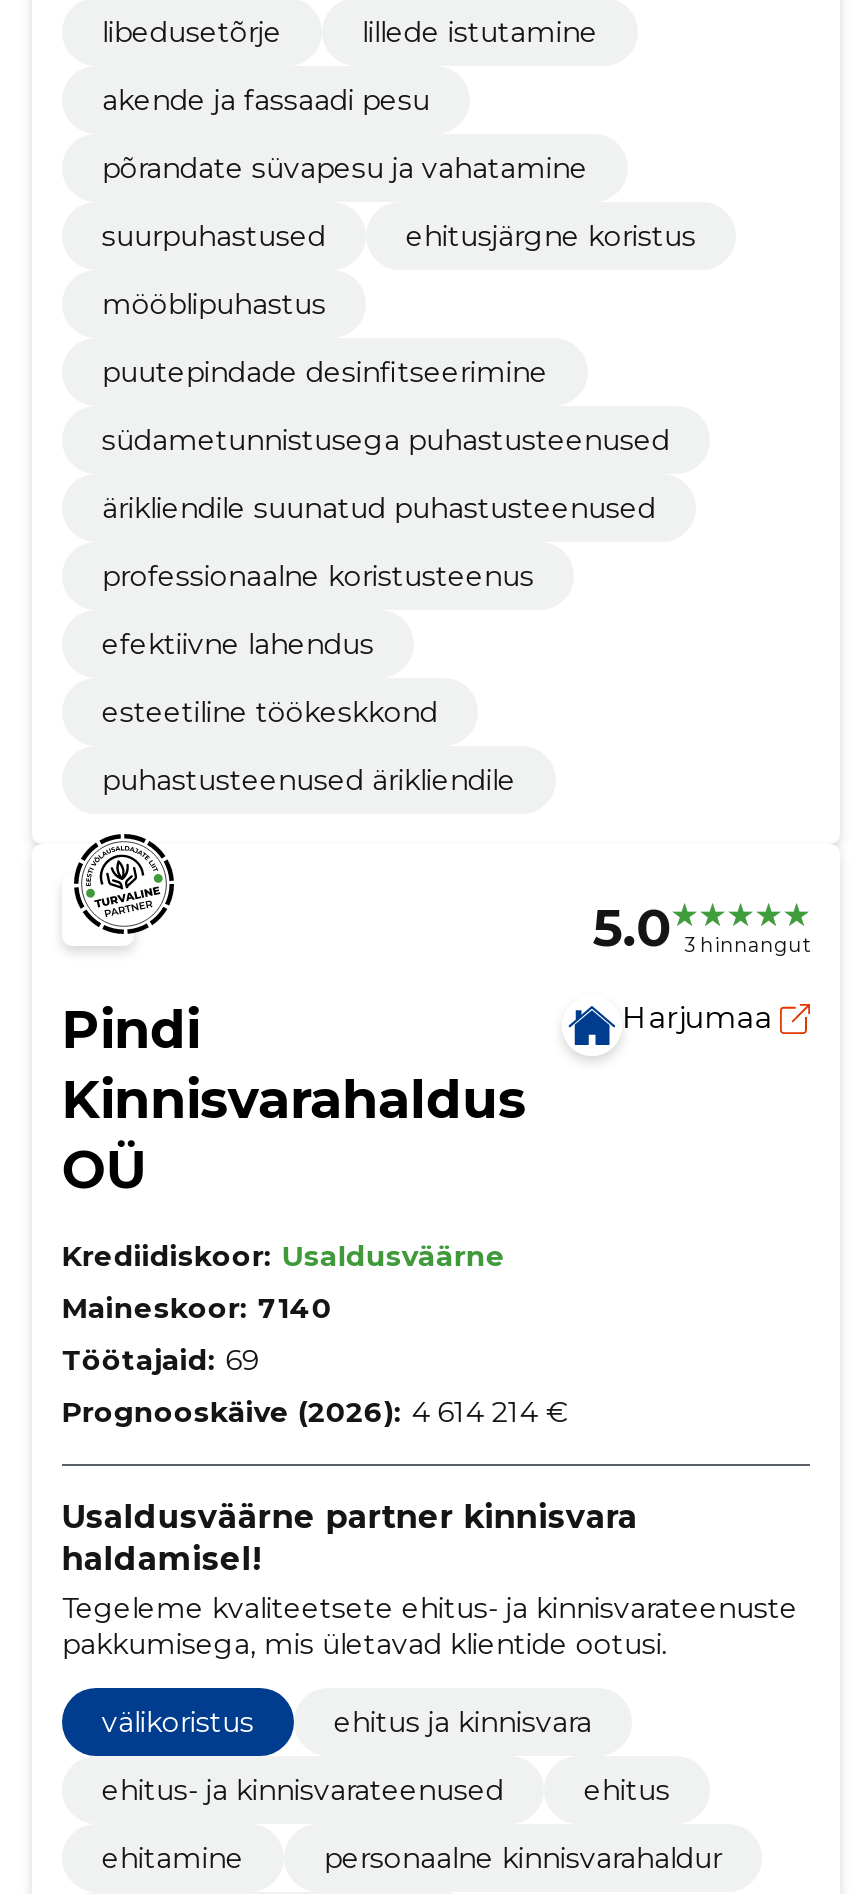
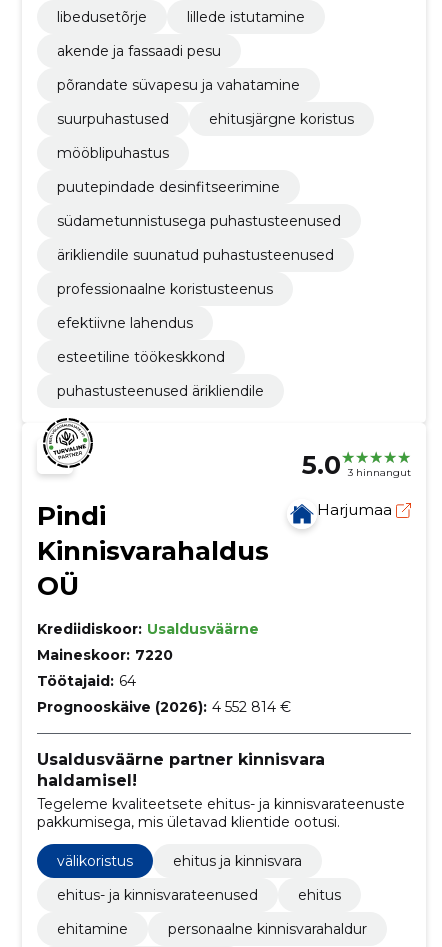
[62,1291,332,1327] Maineskoor: 7140 -> [37,646,173,664] Maineskoor: 7220
[62,1343,260,1379] Töötajaid: 69 -> [37,672,136,690] Töötajaid: 64
[62,1395,568,1431] Prognooskäive (2026): 4 614 214 € -> [37,698,291,716] Prognooskäive (2026): 4 552 814 €

